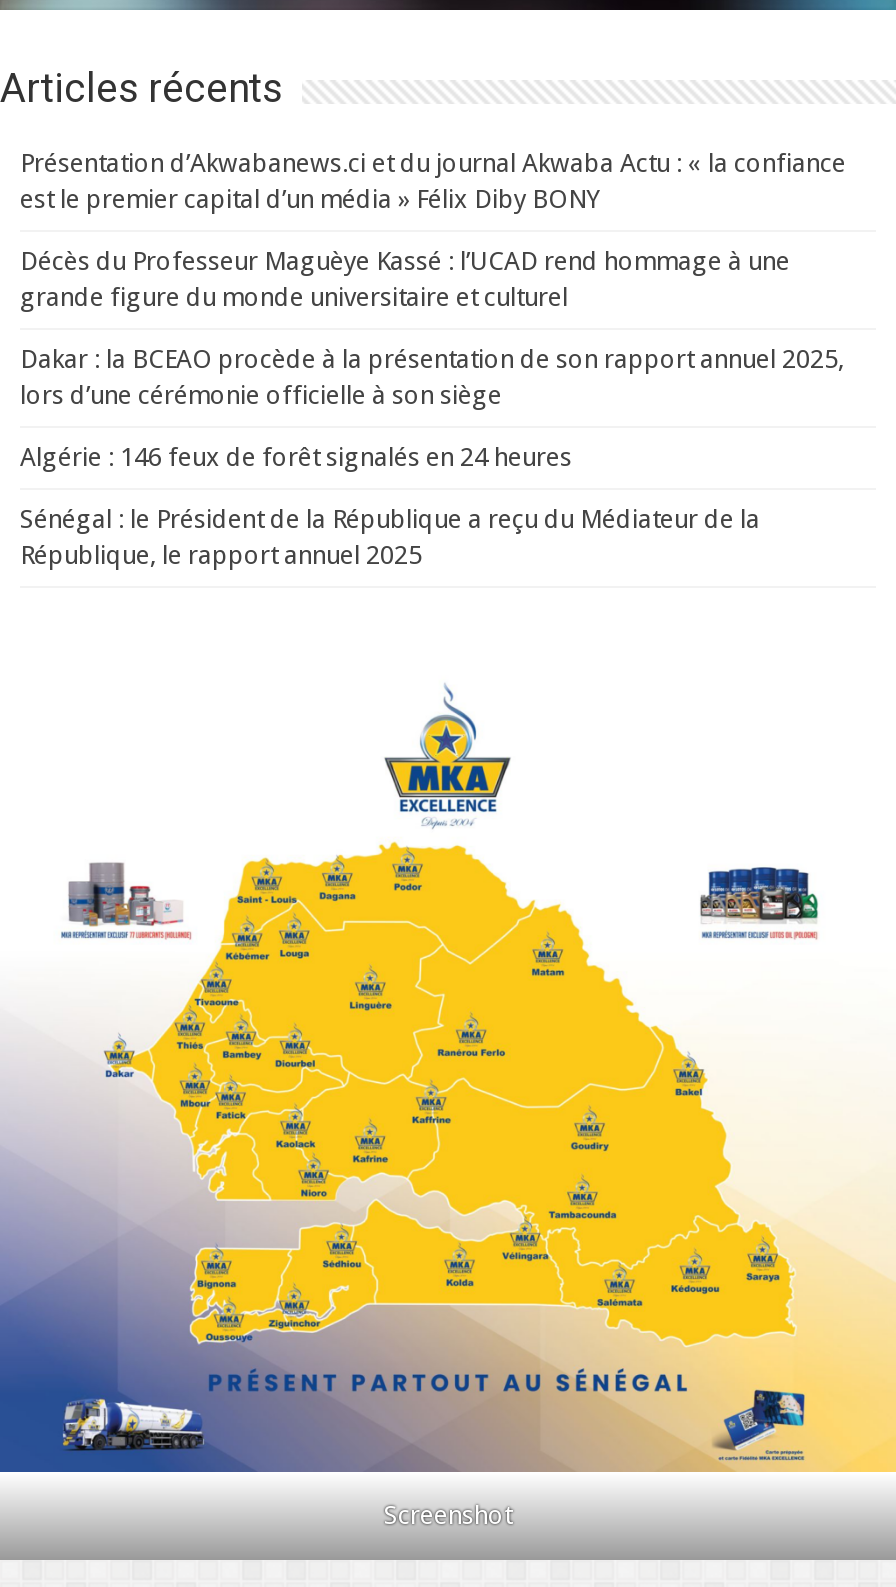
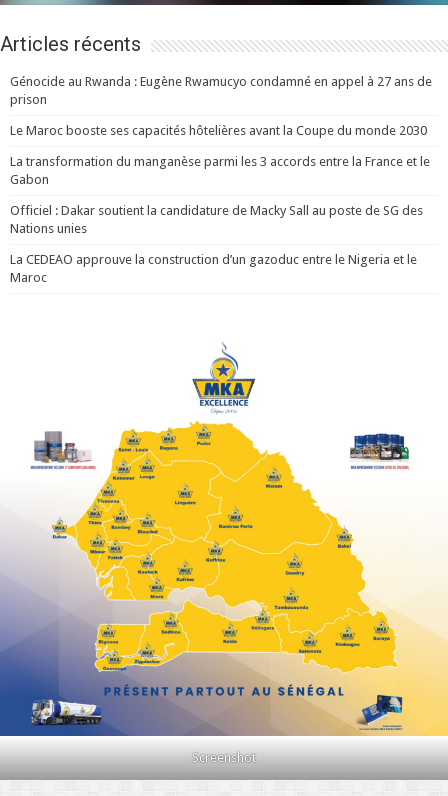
[20,148,846,214] Présentation d’Akwabanews.ci et du journal Akwaba Actu : « la confiance | est le premier capital d’un média » Félix Diby BONY -> [10,74,432,107] Génocide au Rwanda : Eugène Rwamucyo condamné en appel à 27 ans de | prison
[20,246,790,312] Décès du Professeur Maguèye Kassé : l’UCAD rend hommage à une | grande figure du monde universitaire et culturel -> [10,123,427,138] Le Maroc booste ses capacités hôtelières avant la Coupe du monde 2030
[20,344,844,410] Dakar : la BCEAO procède à la présentation de son rapport annuel 2025, | lors d’une cérémonie officielle à son siège -> [10,154,430,187] La transformation du manganèse parmi les 3 accords entre la France et le | Gabon
[20,442,572,472] Algérie : 146 feux de forêt signalés en 24 heures -> [10,203,423,236] Officiel : Dakar soutient la candidature de Macky Sall au poste de SG des | Nations unies
[20,504,760,570] Sénégal : le Président de la République a reçu du Médiateur de la | République, le rapport annuel 2025 -> [10,252,417,285] La CEDEAO approuve la construction d’un gazoduc entre le Nigeria et le | Maroc

